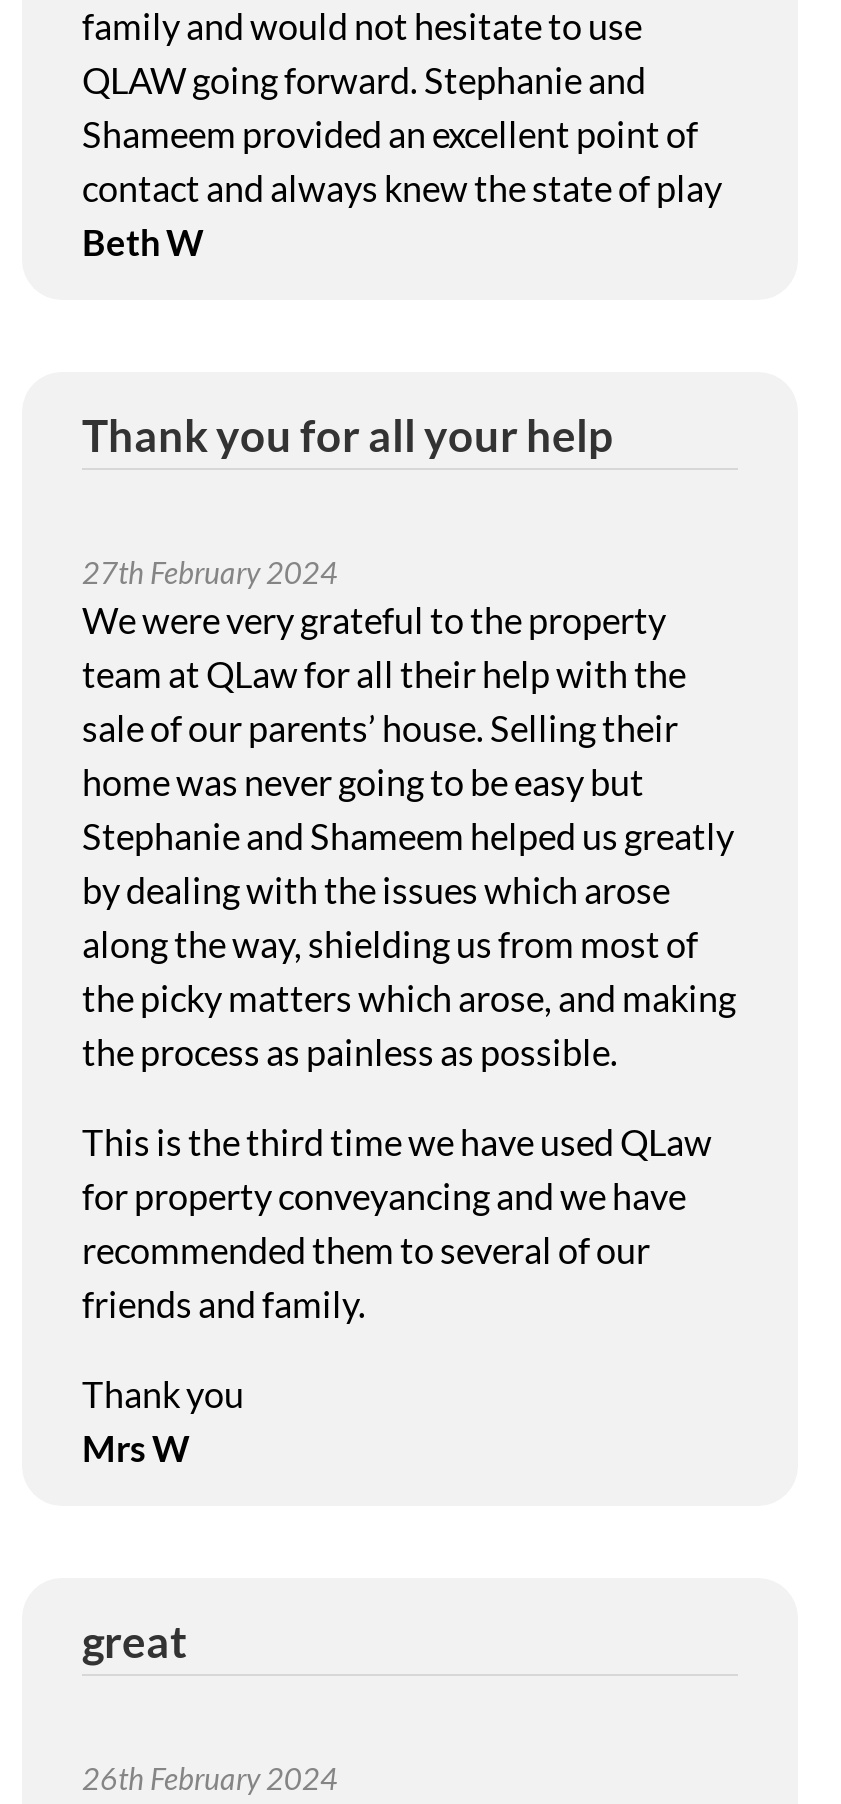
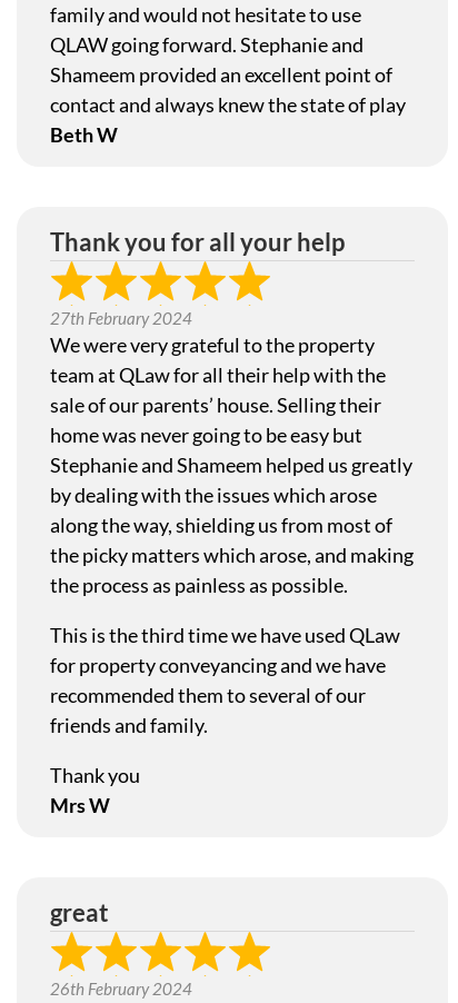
none -> [50,260,271,306] [image]
none -> [50,931,271,976] [image]

